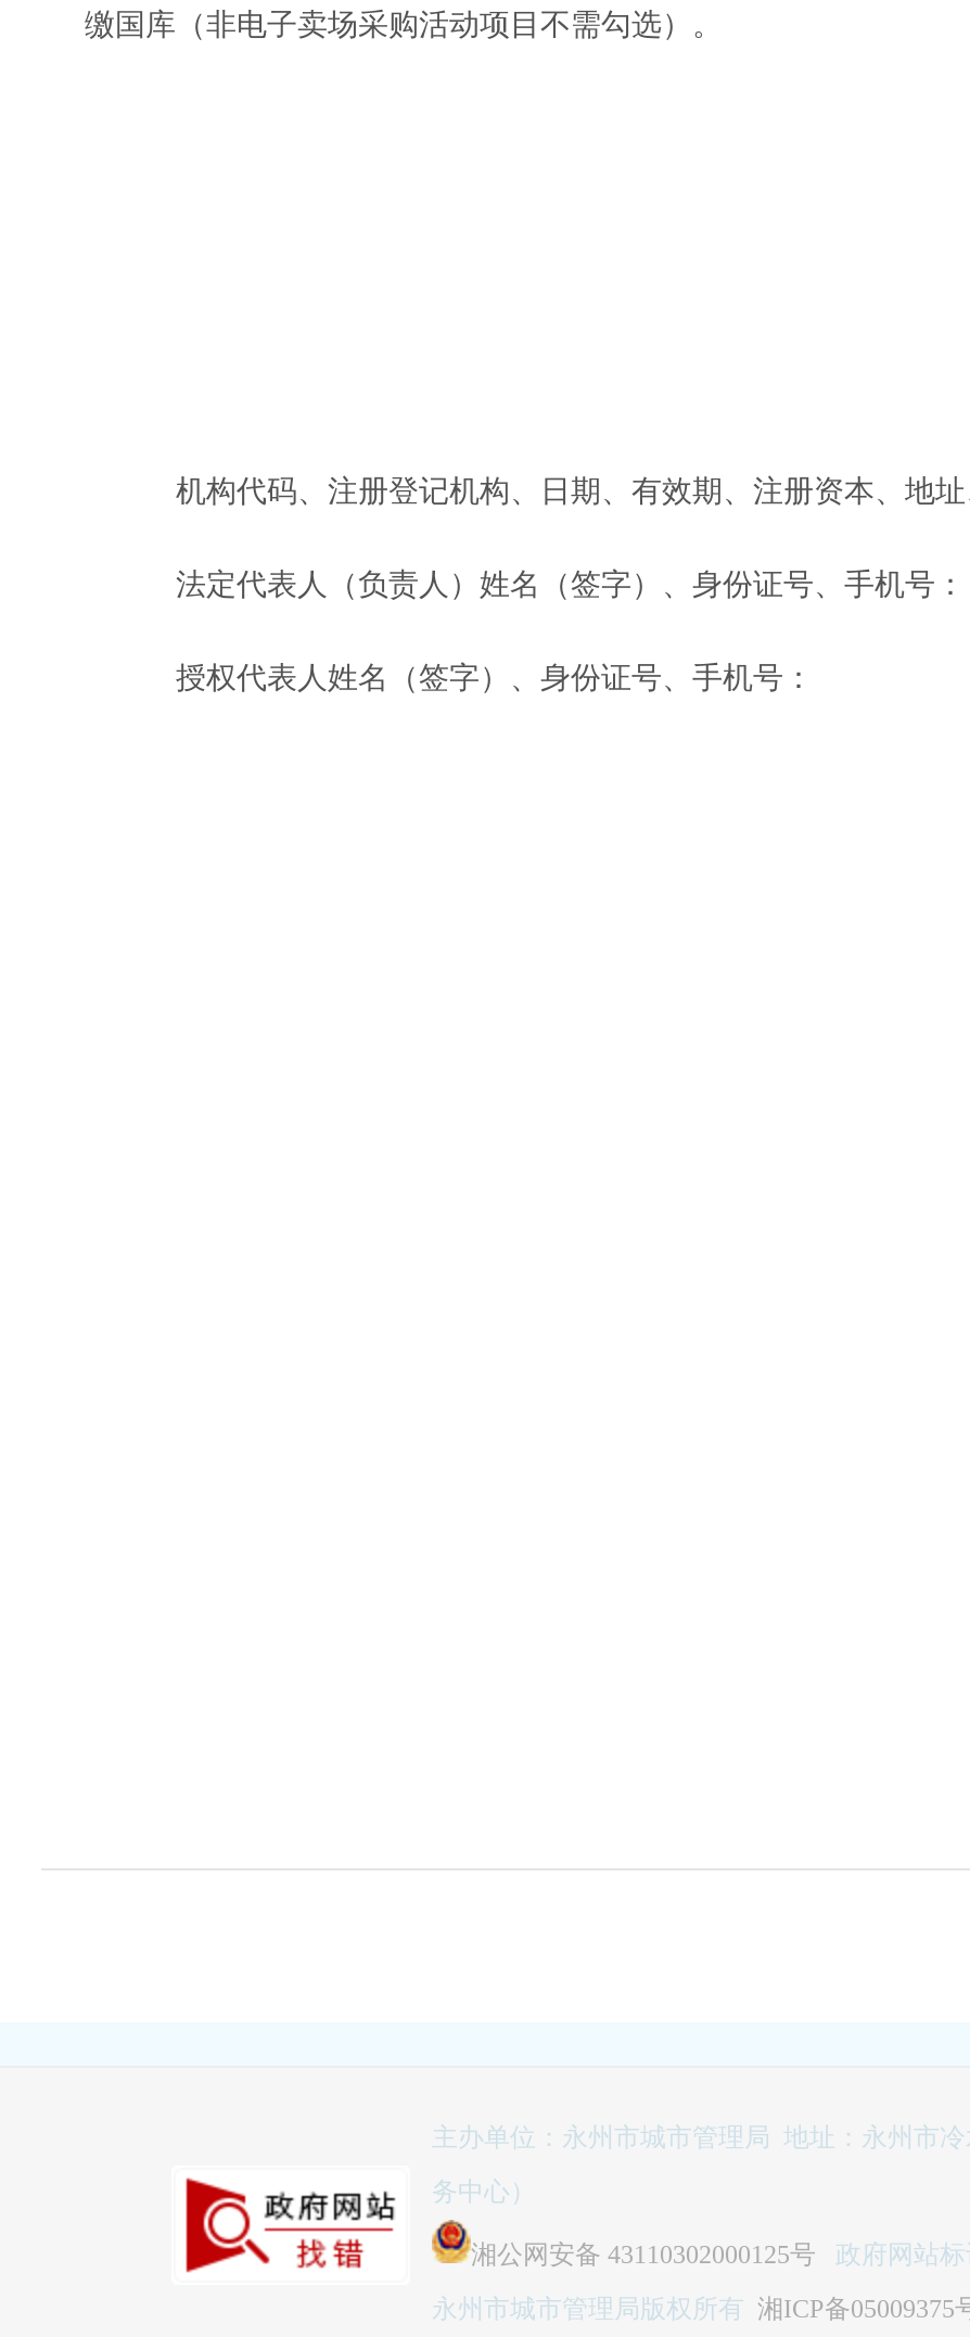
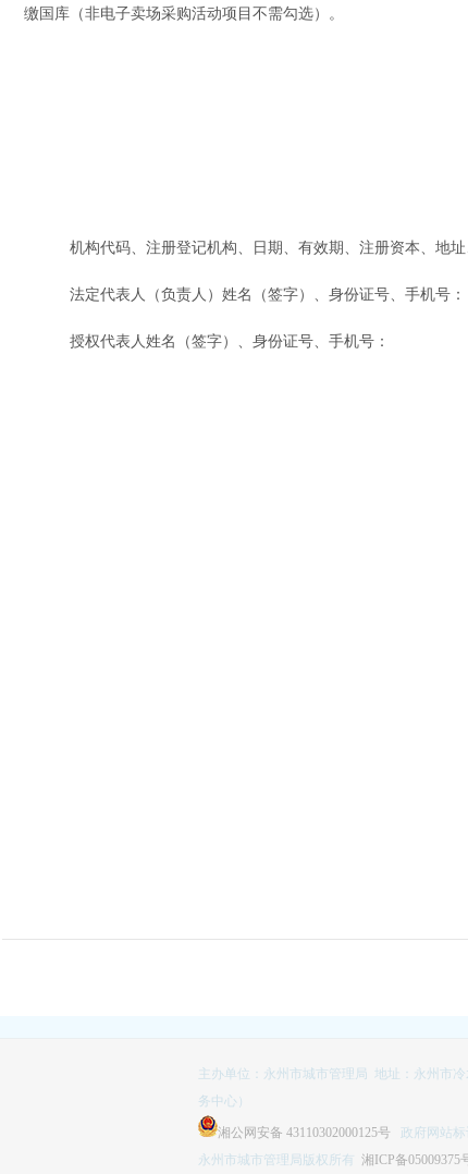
[182,2176,397,2274] [image] -> none

